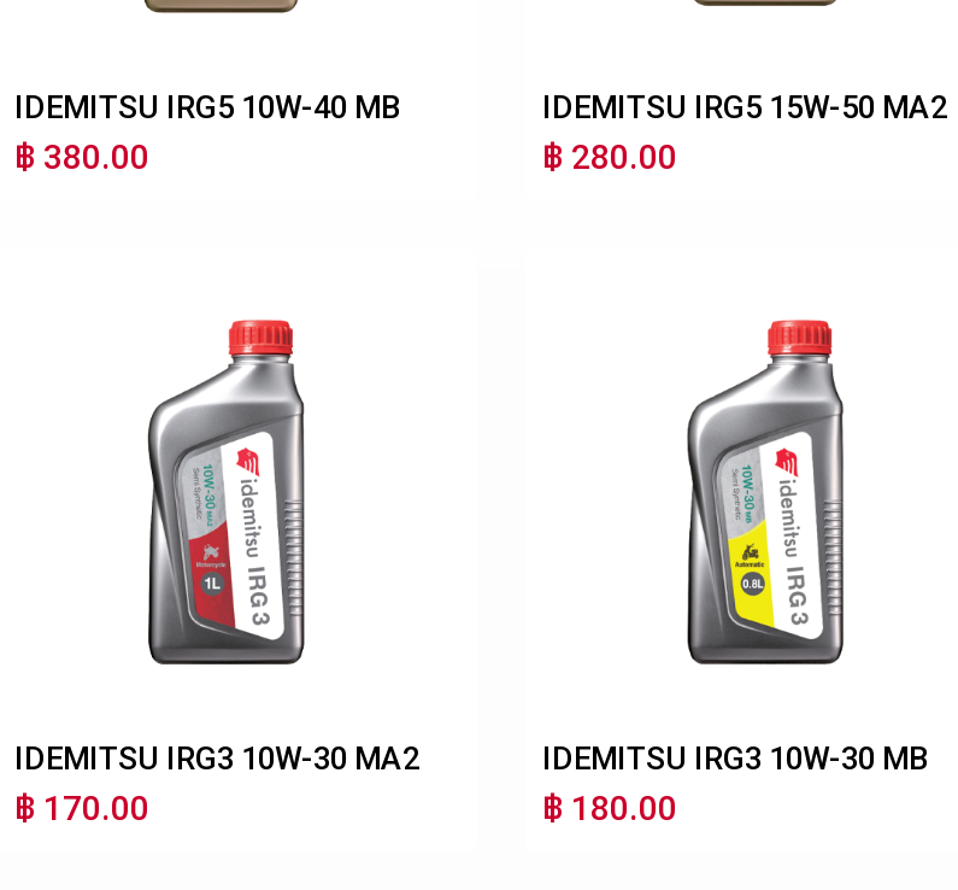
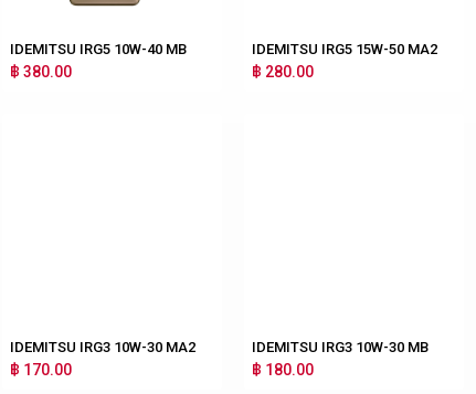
[145,318,306,668] [image] -> none
[684,318,846,668] [image] -> none

